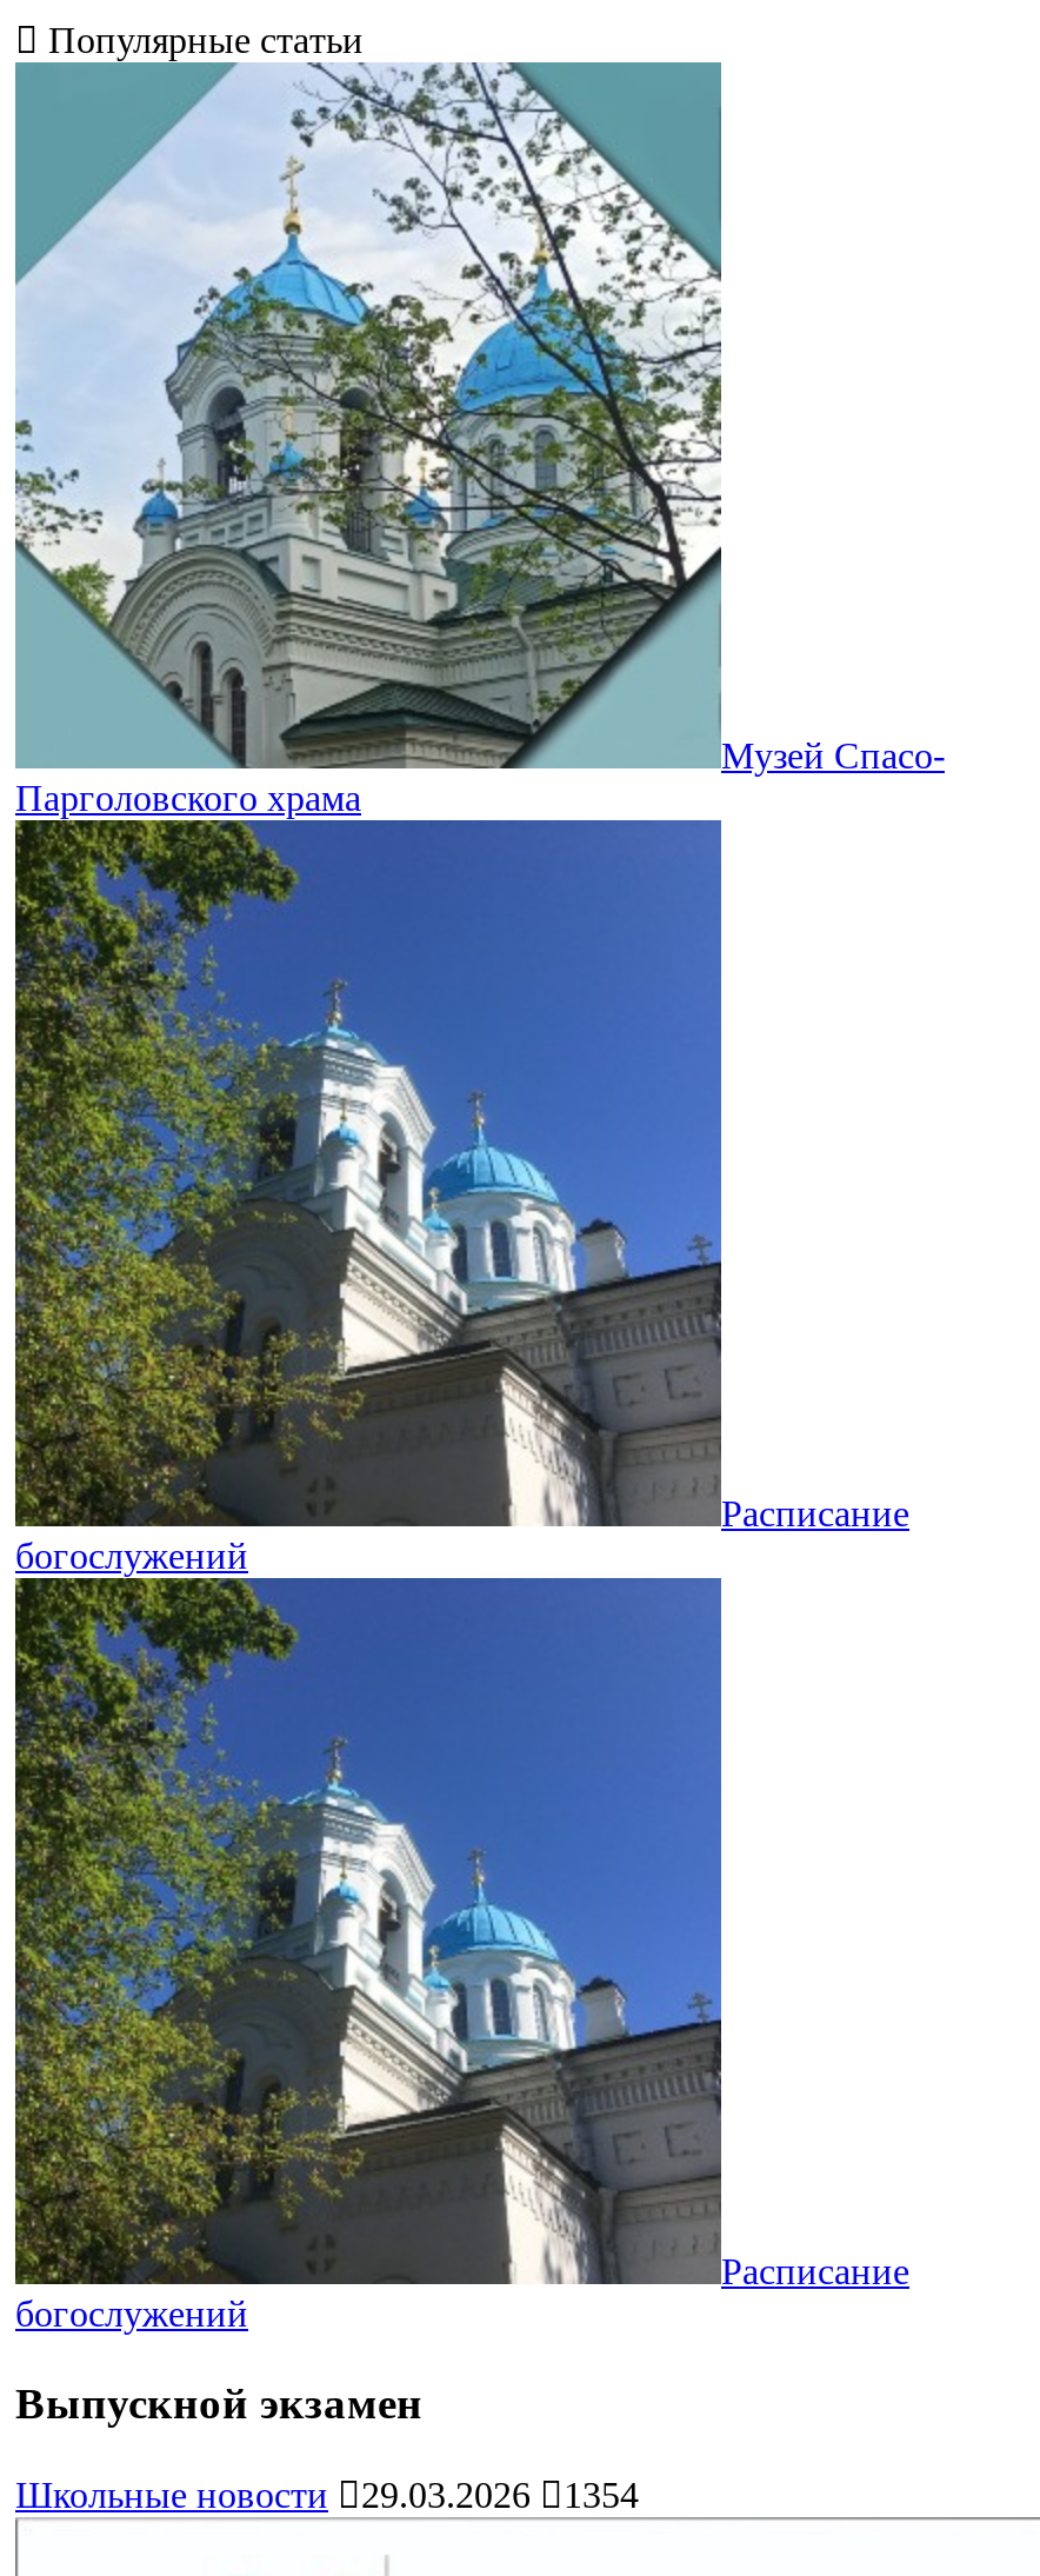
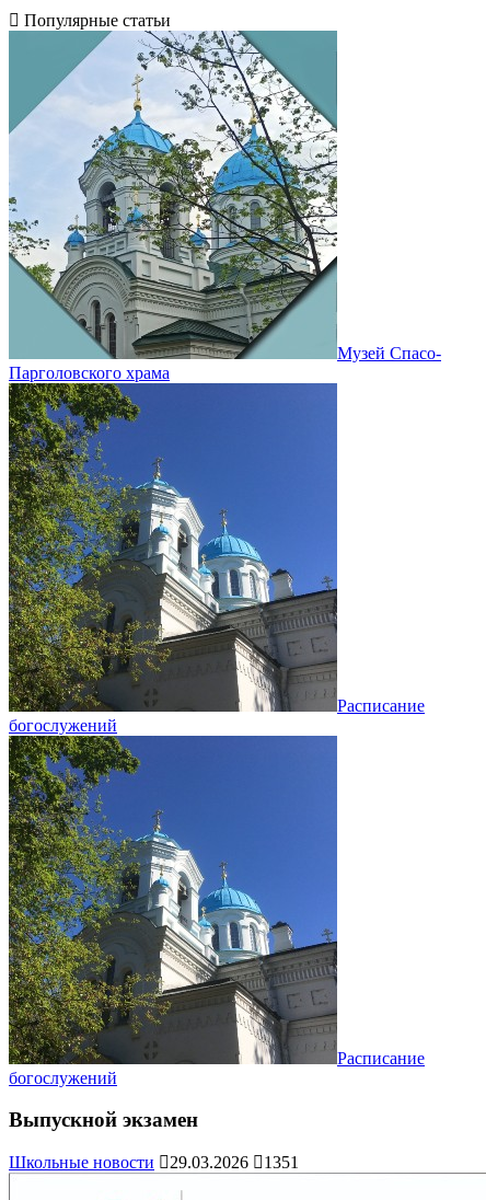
[15,2475,639,2515] Школьные новости 29.03.2026 1354 -> [9,1153,299,1172] Школьные новости 29.03.2026 1351

